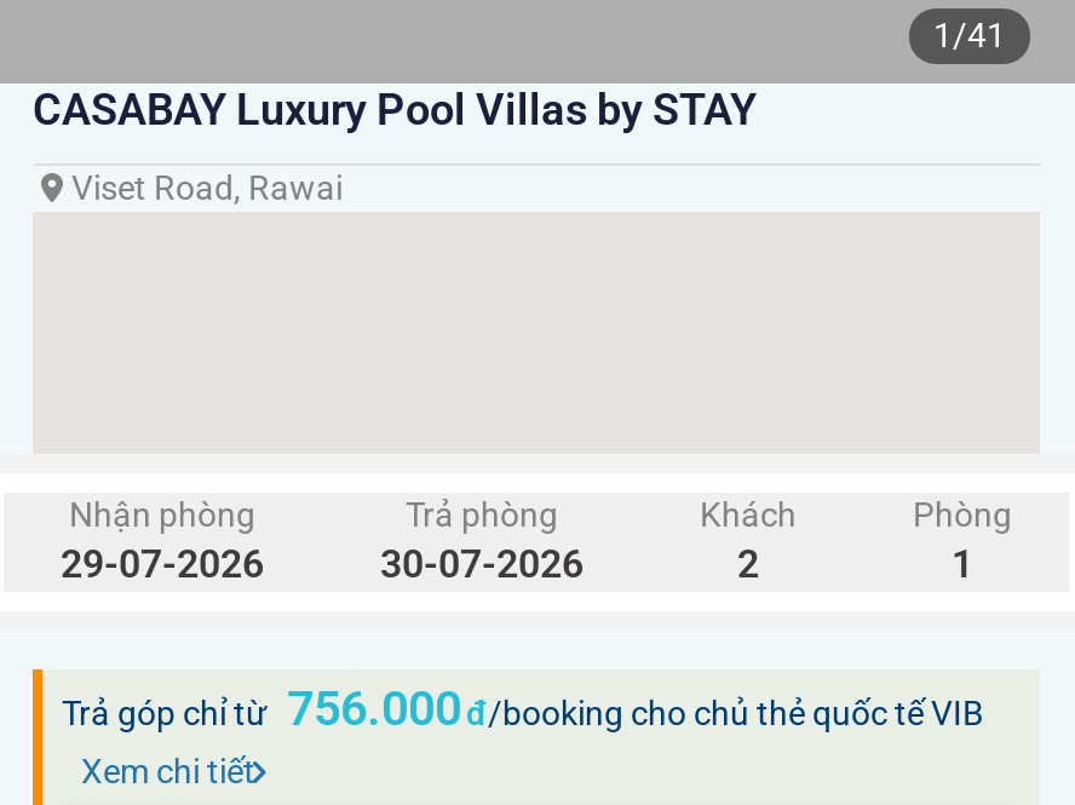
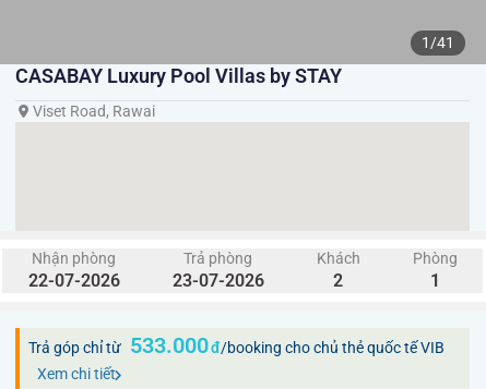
[61,541,264,587] 29-07-2026 -> [28,270,120,291] 22-07-2026
[380,541,584,587] 30-07-2026 -> [172,270,264,291] 23-07-2026
[62,679,984,737] Trả góp chỉ từ 756.000 /booking cho chủ thẻ quốc tế VIB -> [28,332,444,358] Trả góp chỉ từ 533.000 /booking cho chủ thẻ quốc tế VIB

